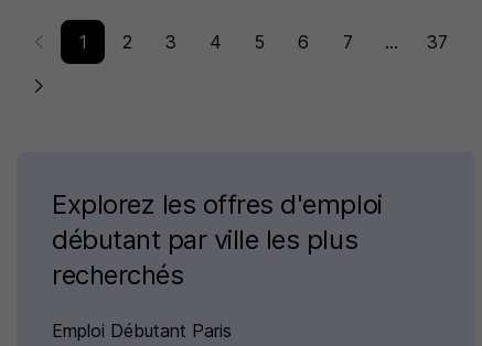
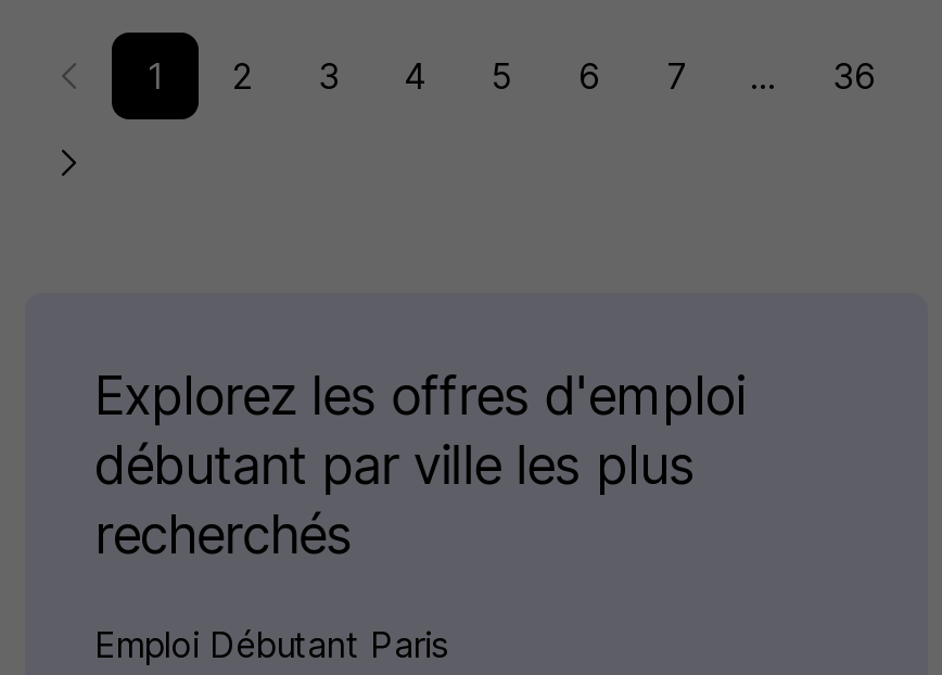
[427,31,448,53] 37 -> [832,54,876,97] 36

